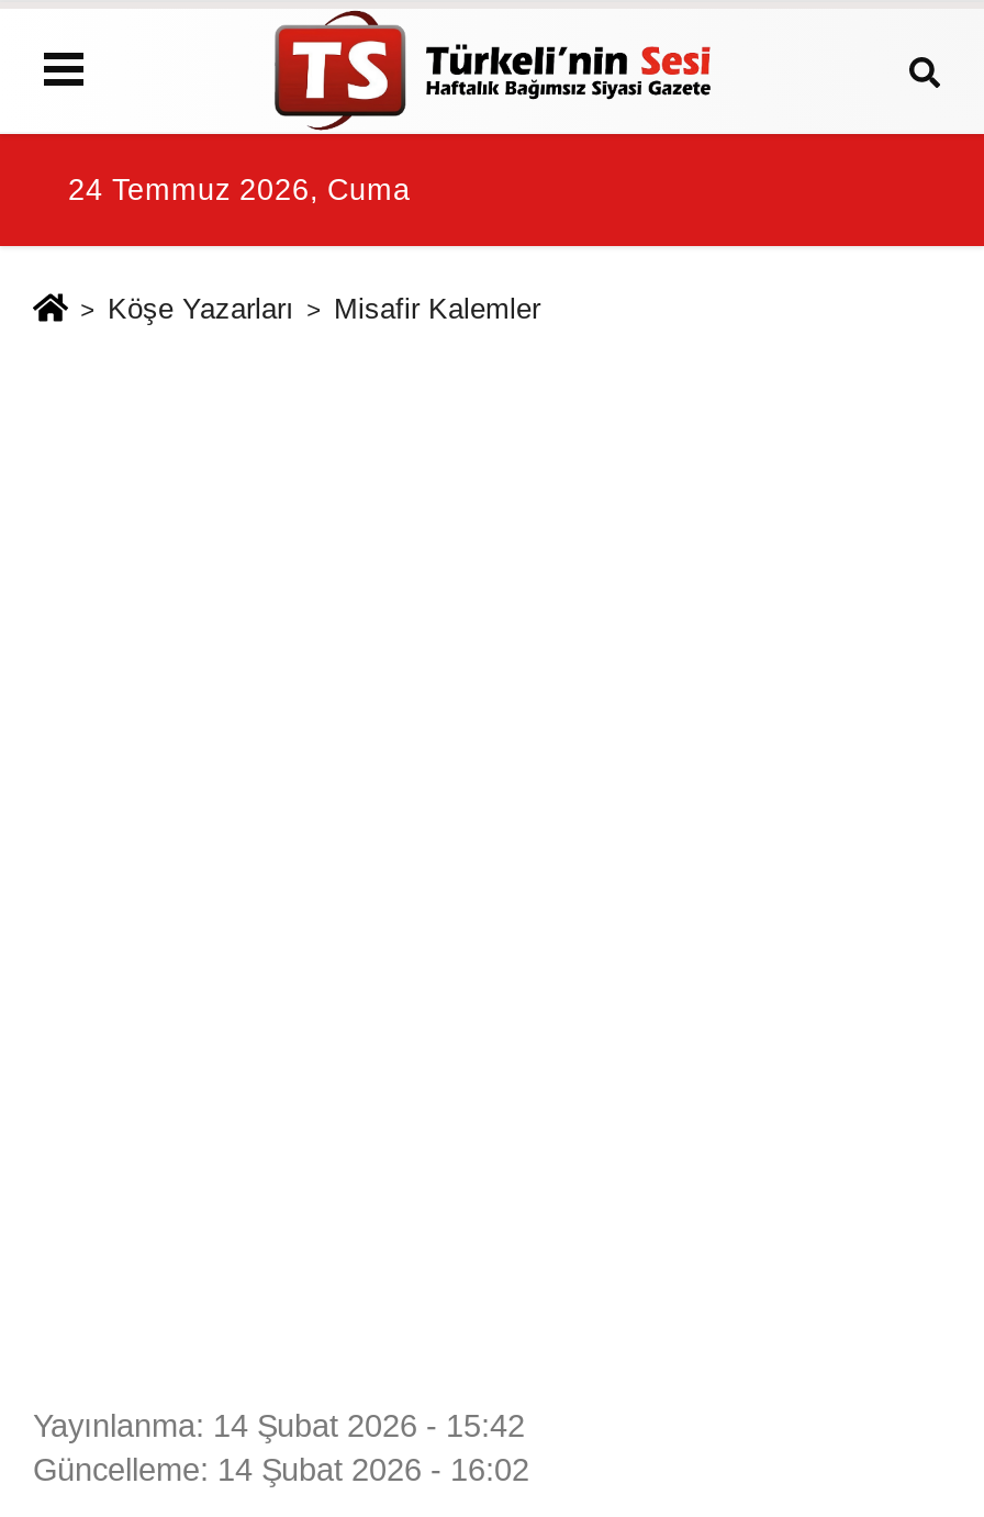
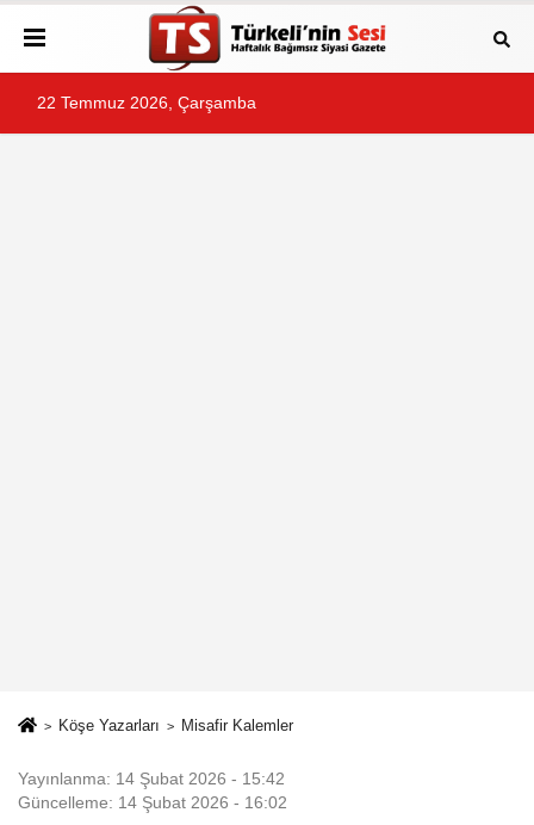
[68,174,411,207] 24 Temmuz 2026, Cuma -> [37,94,256,112] 22 Temmuz 2026, Çarşamba
moved [108,292,540,325] -> [58,717,293,734]: Köşe Yazarları | Misafir Kalemler

